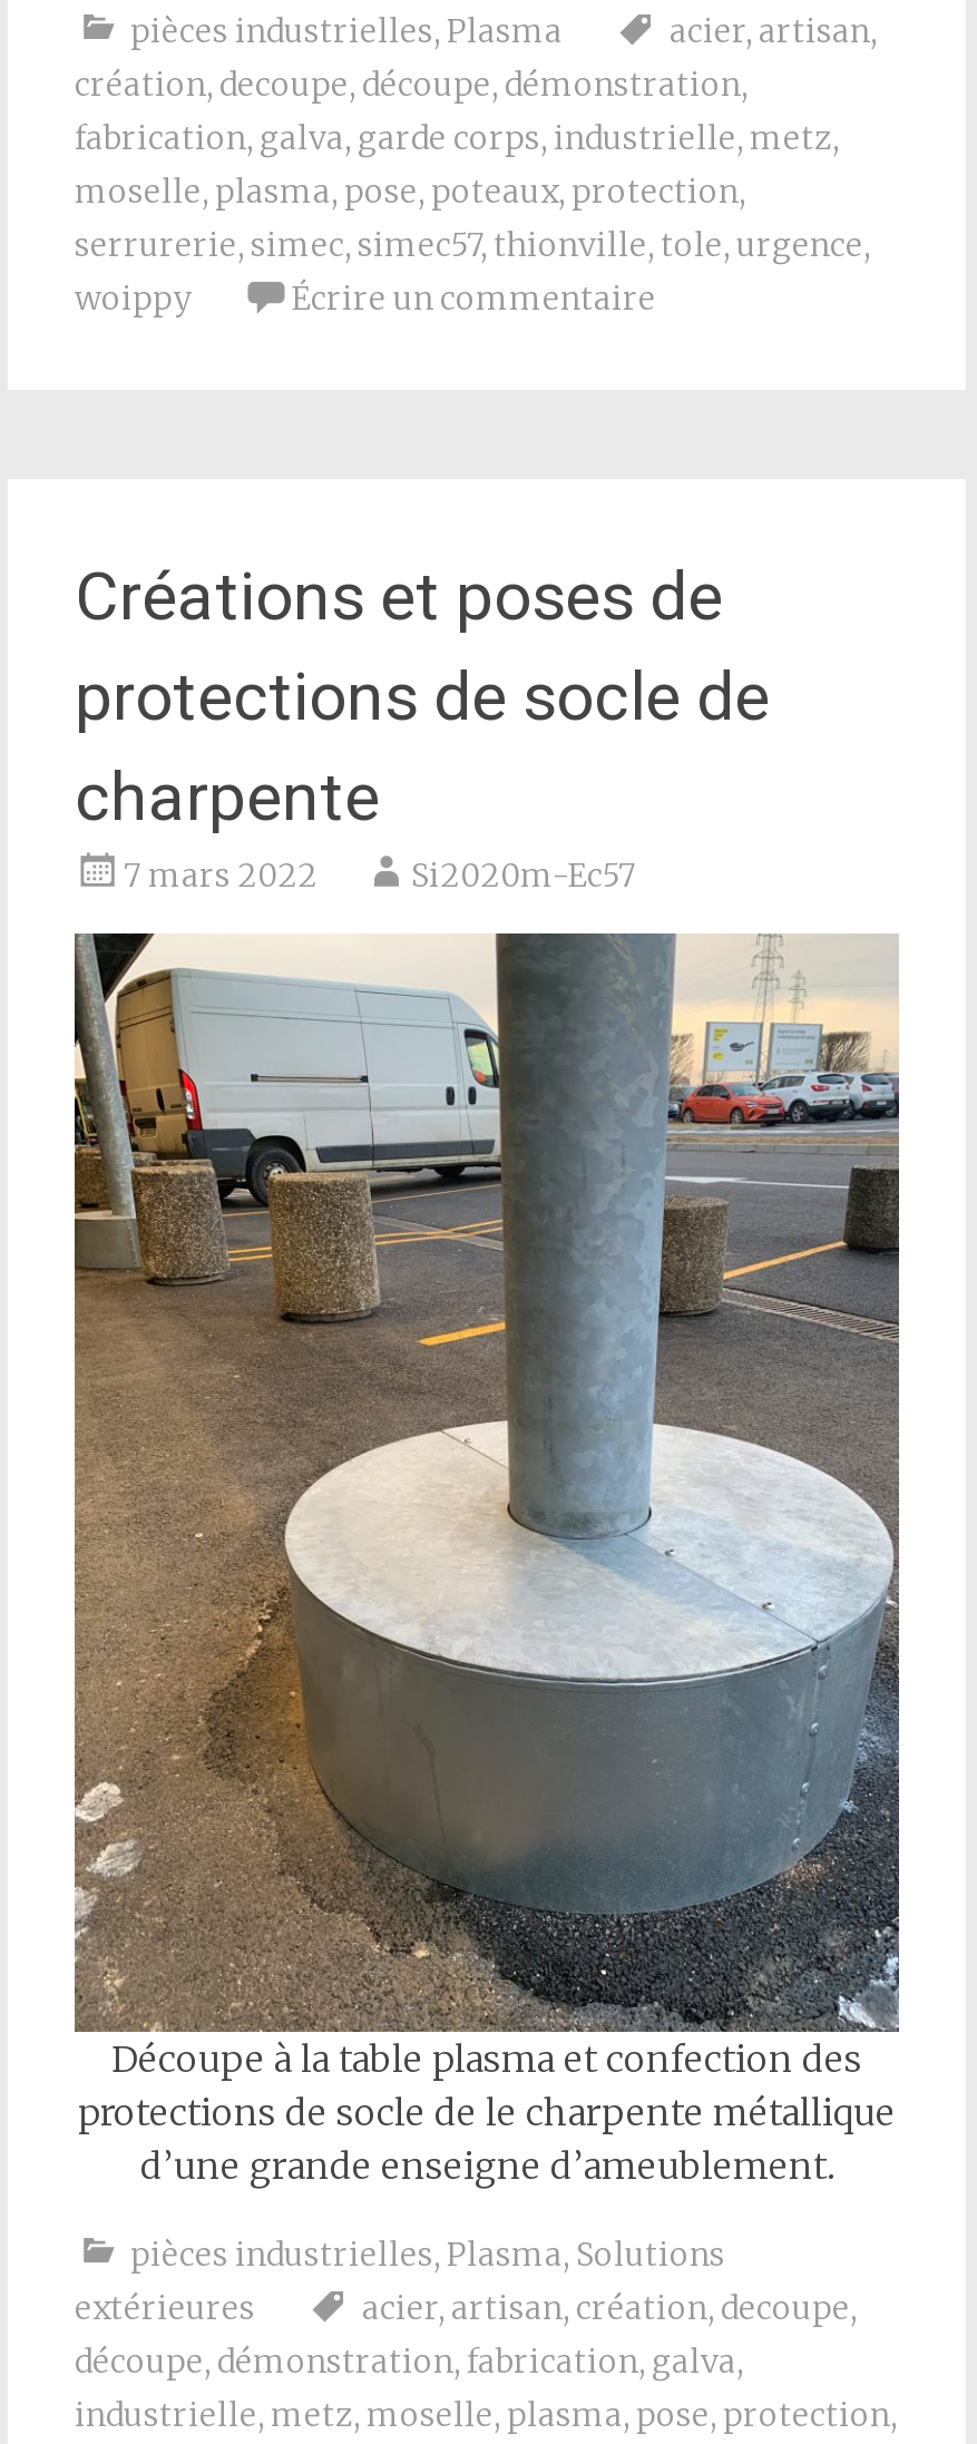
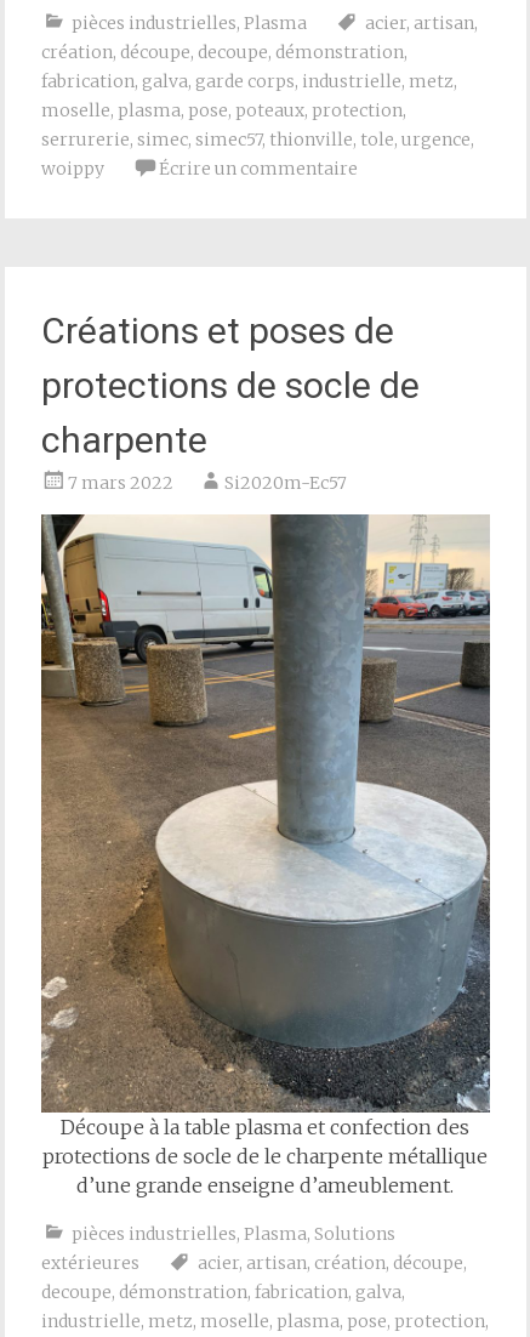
[75,64,748,104] création, decoupe, découpe, démonstration, -> [41,41,408,63] création, découpe, decoupe, démonstration,
[362,2287,857,2327] acier, artisan, création, decoupe, -> [198,1252,467,1274] acier, artisan, création, découpe,
[75,2341,743,2381] découpe, démonstration, fabrication, galva, -> [41,1281,405,1303] decoupe, démonstration, fabrication, galva,

